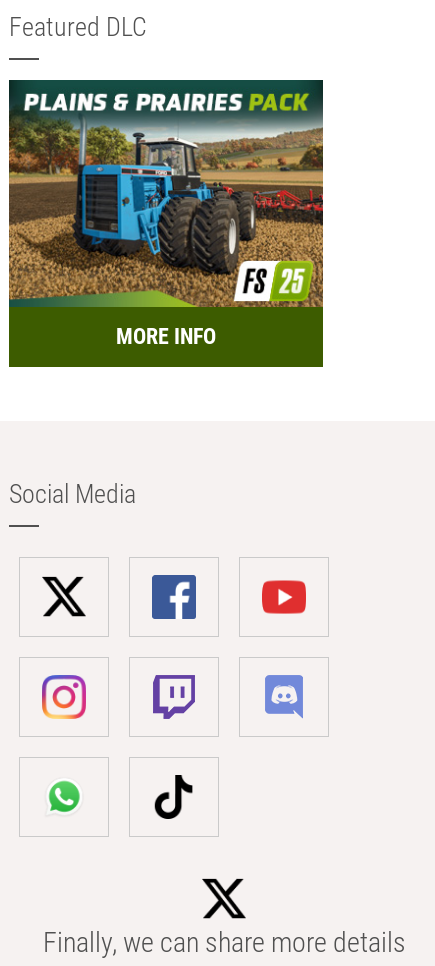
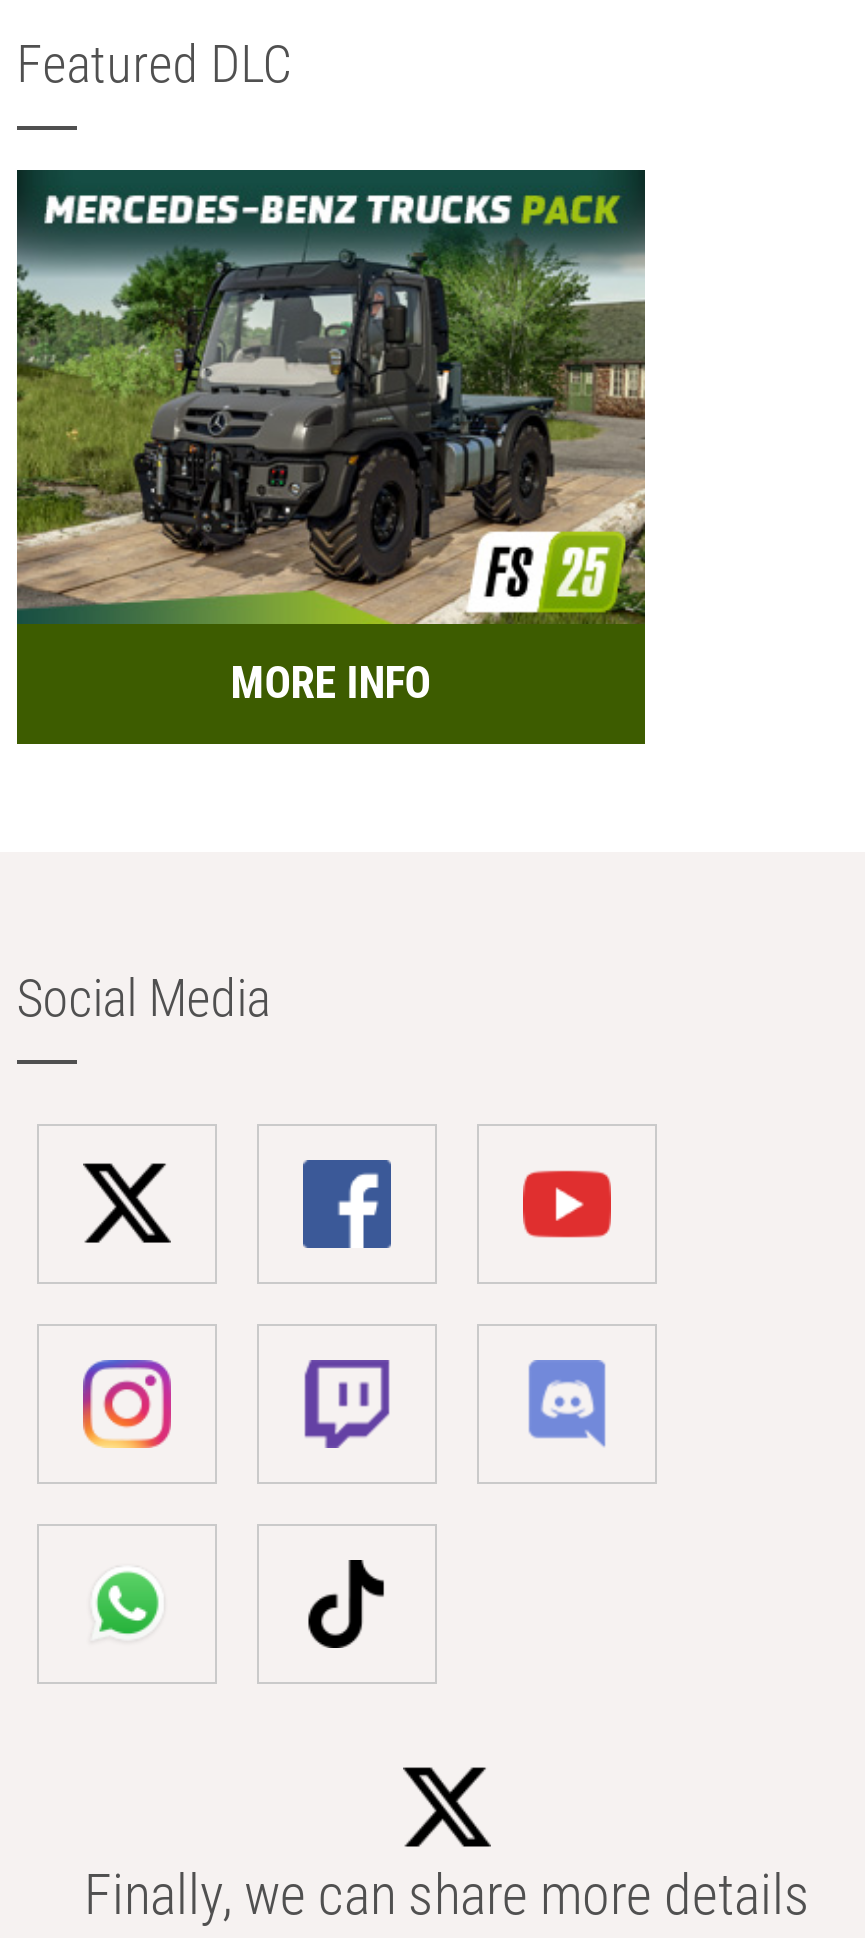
[8,93,324,307] [image] -> [15,194,647,626] [image]

